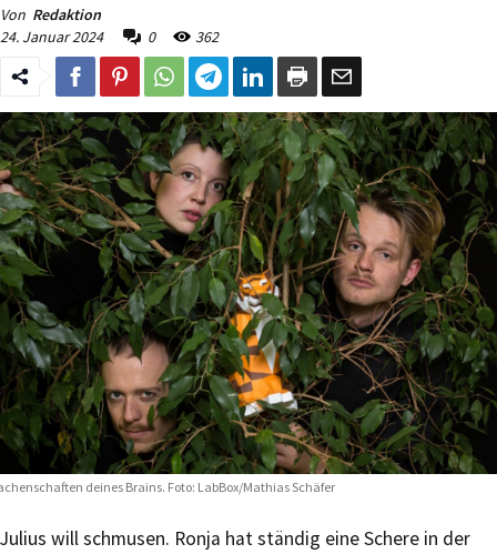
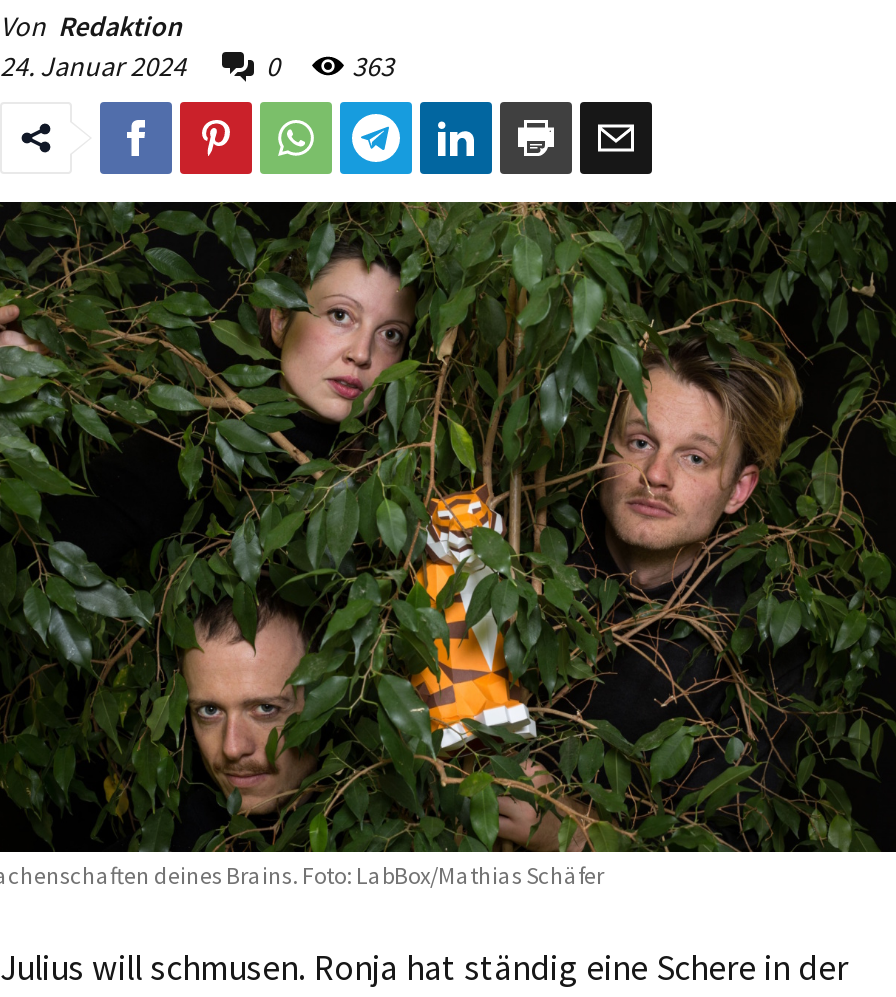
[148,27,219,47] 0 362 -> [266,48,394,84] 0 363

